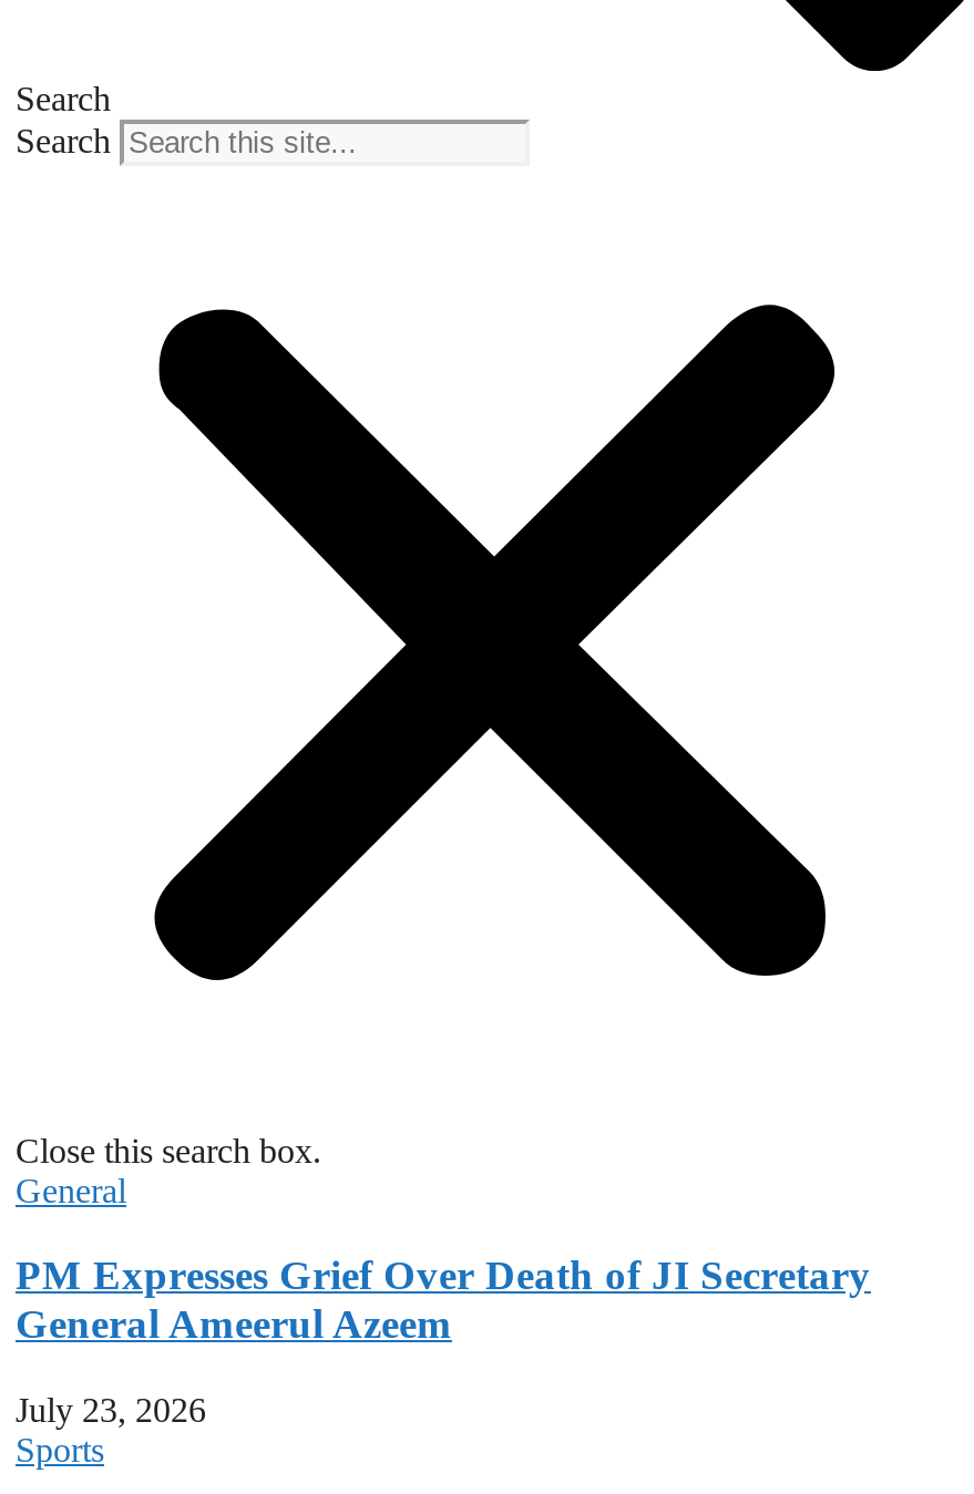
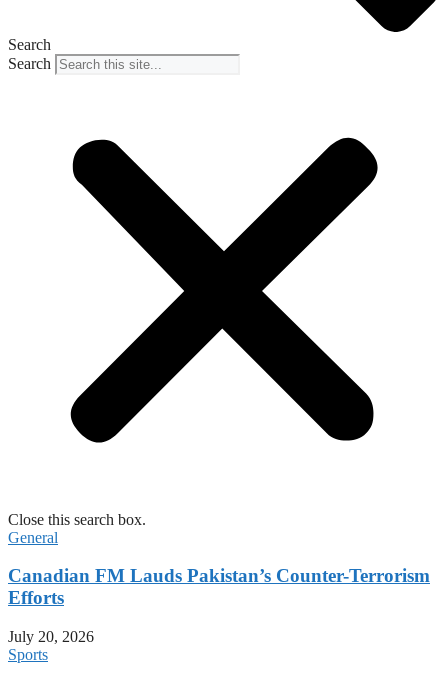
[16,1252,871,1348] PM Expresses Grief Over Death of JI Secretary | General Ameerul Azeem -> [8,565,430,608] Canadian FM Lauds Pakistan’s Counter-Terrorism | Efforts
[16,1391,206,1429] July 23, 2026 -> [8,628,94,645] July 20, 2026

